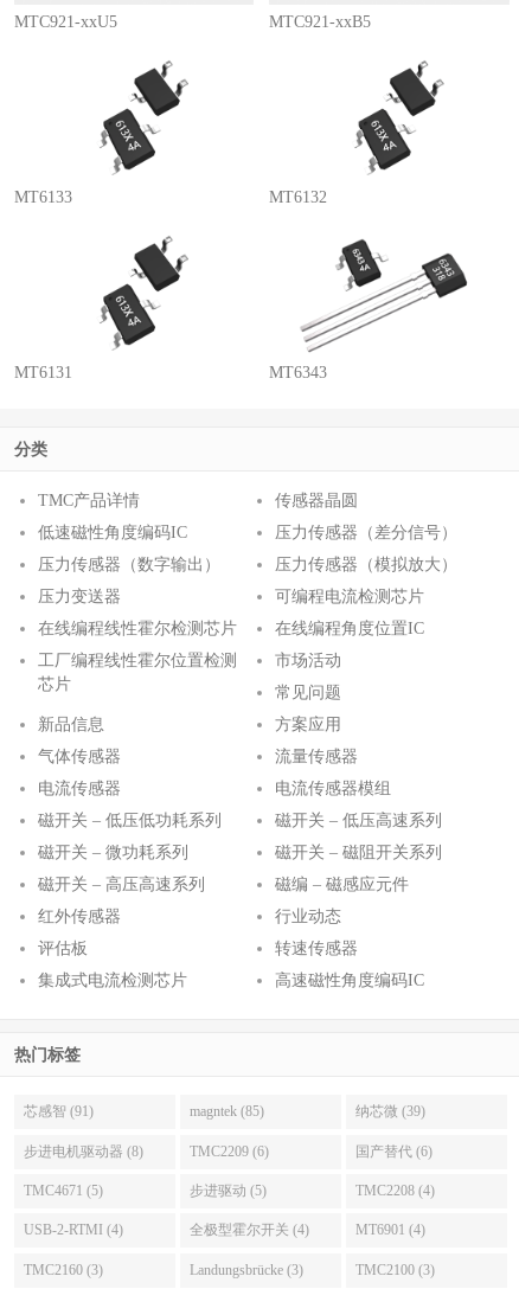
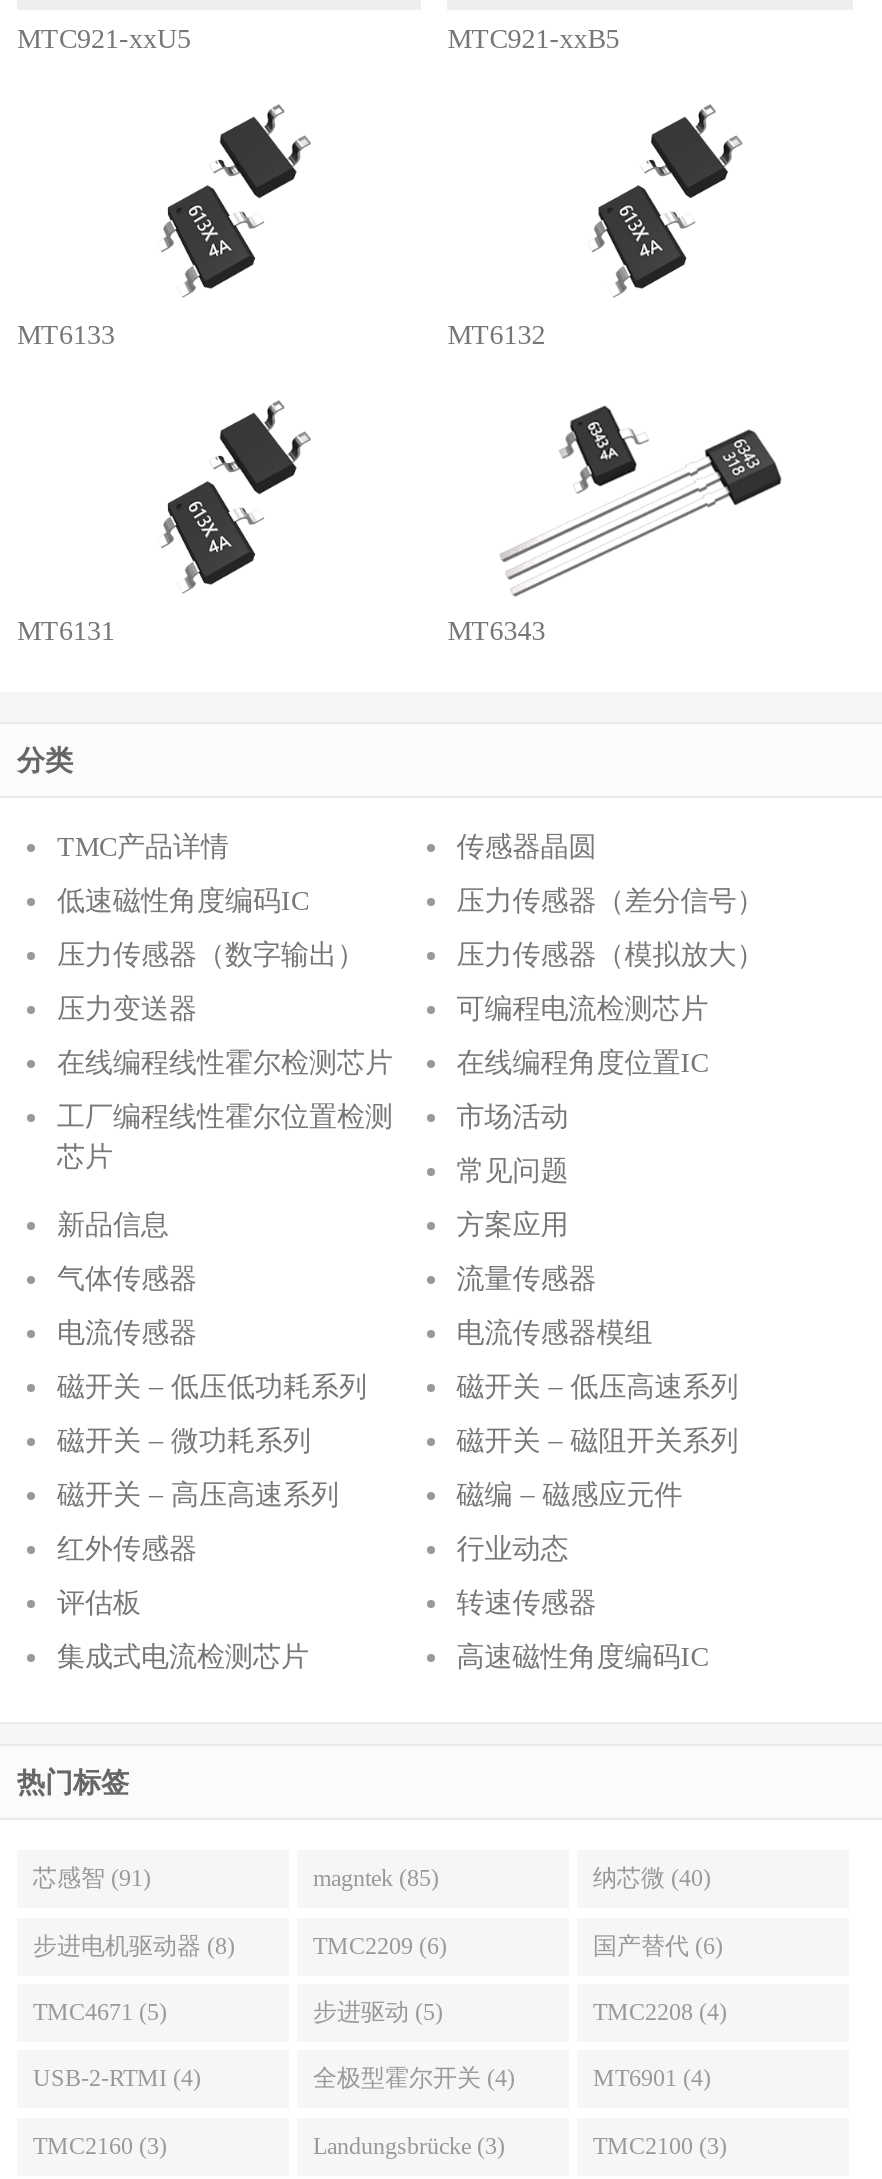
[355,1103,425,1120] 纳芯微 (39) -> [593,1864,711,1892] 纳芯微 (40)

